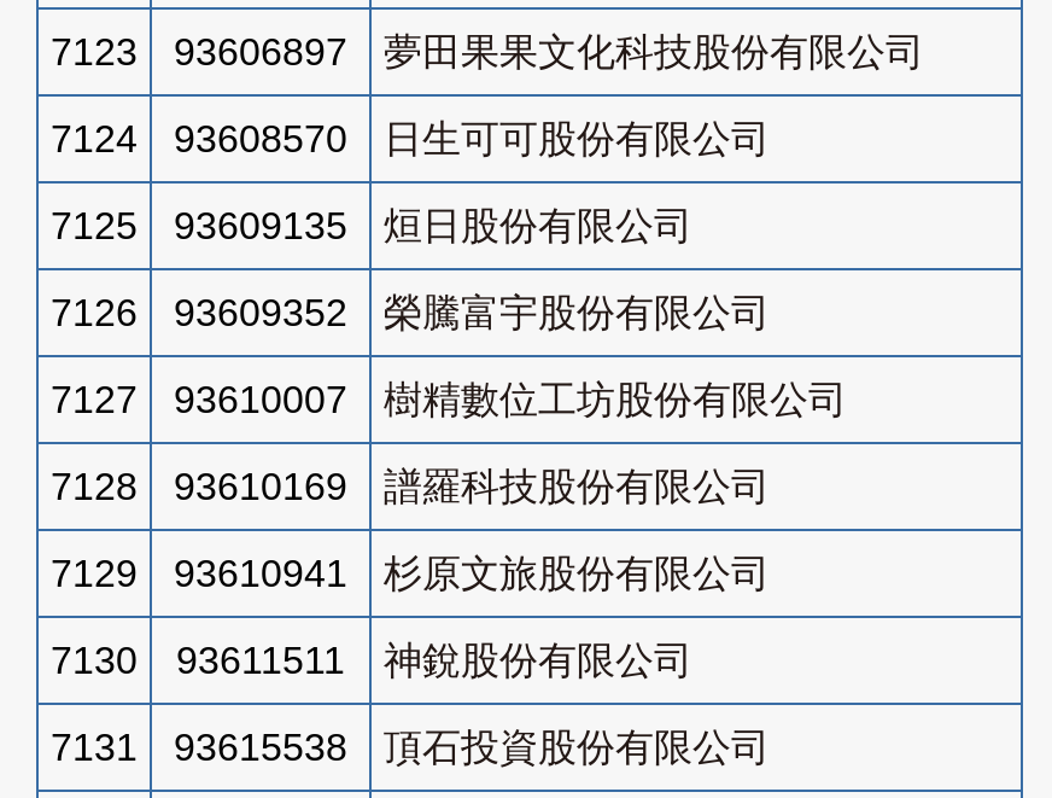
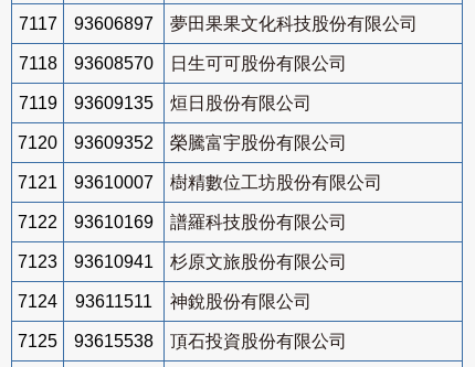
[51,31,924,72] 7123 93606897 夢田果果文化科技股份有限公司 -> [18,14,418,33] 7117 93606897 夢田果果文化科技股份有限公司
[51,118,770,159] 7124 93608570 日生可可股份有限公司 -> [18,54,347,73] 7118 93608570 日生可可股份有限公司
[51,205,692,246] 7125 93609135 烜日股份有限公司 -> [18,94,312,112] 7119 93609135 烜日股份有限公司
[51,292,770,333] 7126 93609352 榮騰富宇股份有限公司 -> [18,133,347,152] 7120 93609352 榮騰富宇股份有限公司
[51,379,847,420] 7127 93610007 樹精數位工坊股份有限公司 -> [18,173,382,192] 7121 93610007 樹精數位工坊股份有限公司
[51,466,770,507] 7128 93610169 譜羅科技股份有限公司 -> [18,213,347,231] 7122 93610169 譜羅科技股份有限公司
[51,553,770,594] 7129 93610941 杉原文旅股份有限公司 -> [18,252,347,271] 7123 93610941 杉原文旅股份有限公司
[51,640,692,681] 7130 93611511 神銳股份有限公司 -> [18,292,312,311] 7124 93611511 神銳股份有限公司
[51,727,770,768] 7131 93615538 頂石投資股份有限公司 -> [18,332,347,350] 7125 93615538 頂石投資股份有限公司

